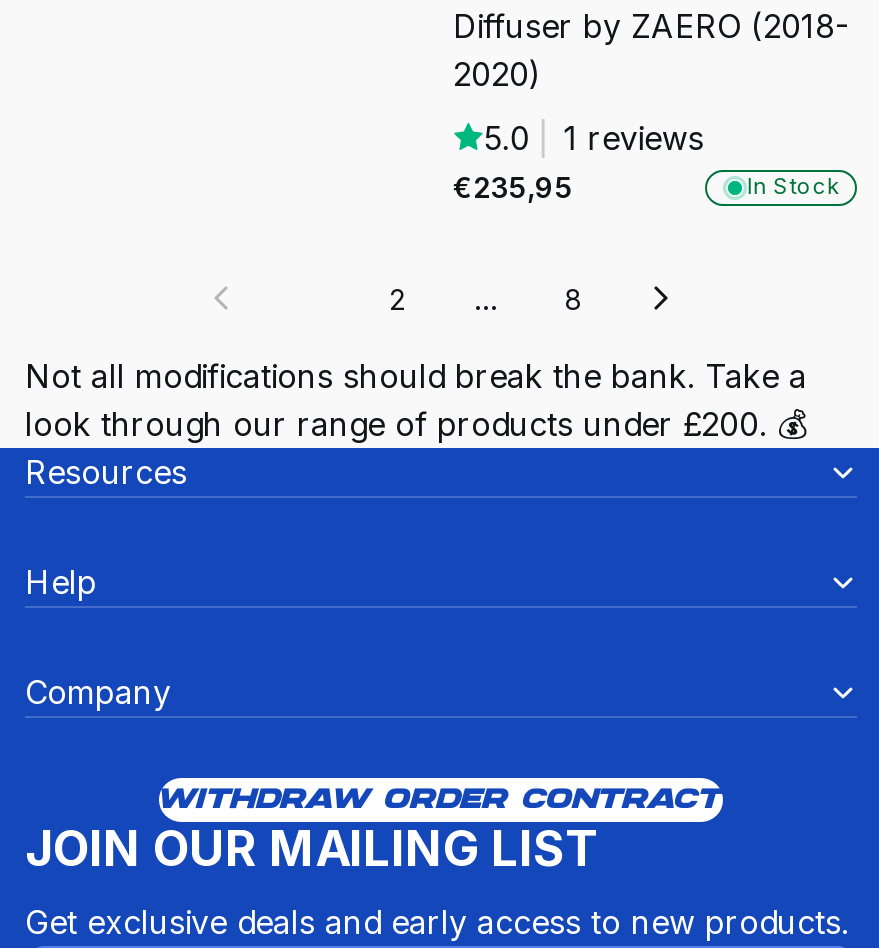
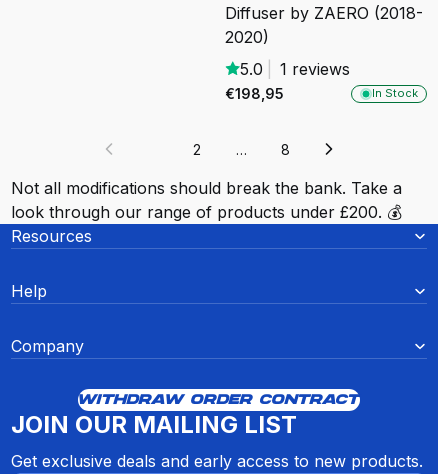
[453,169,573,203] €235,95 -> [225,85,284,102] €198,95

